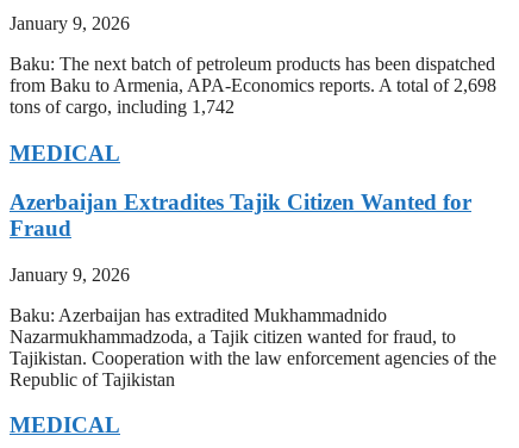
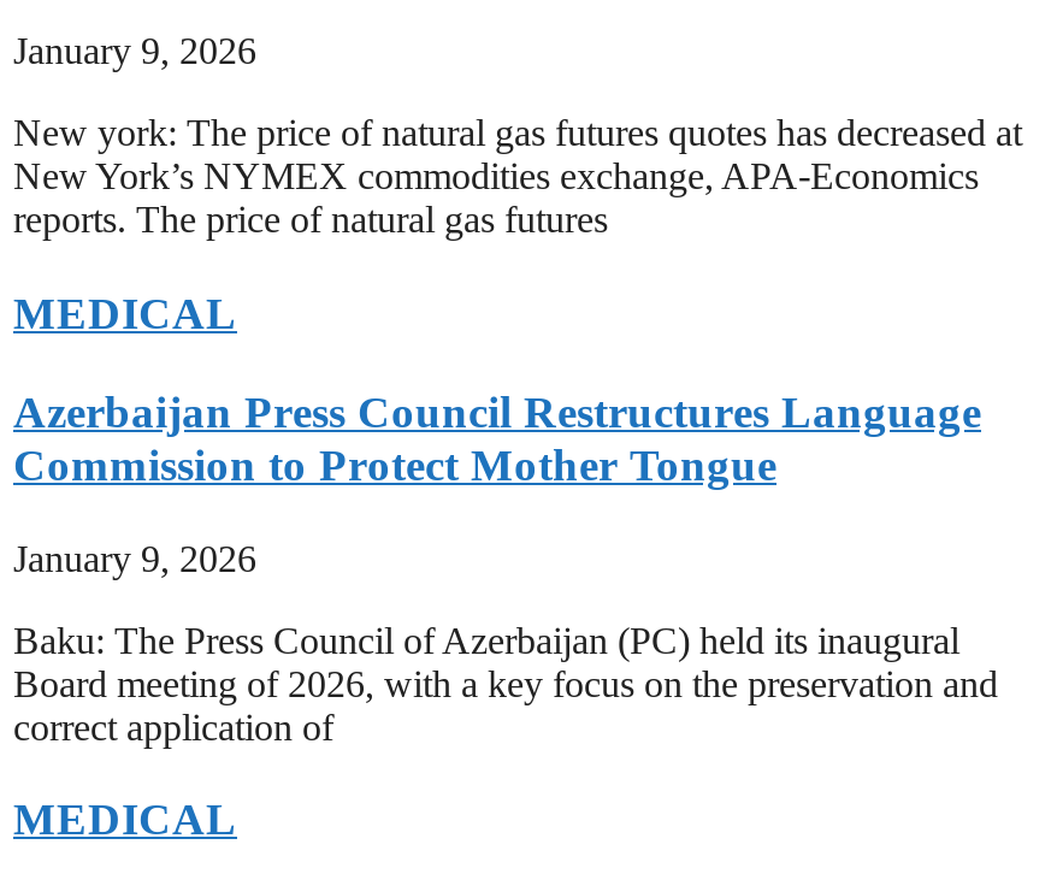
[10,54,496,117] Baku: The next batch of petroleum products has been dispatched | from Baku to Armenia, APA-Economics reports. A total of 2,698 | tons of cargo, including 1,742 -> [13,113,1022,241] New york: The price of natural gas futures quotes has decreased at | New York’s NYMEX commodities exchange, APA-Economics | reports. The price of natural gas futures
[10,189,471,240] Azerbaijan Extradites Tajik Citizen Wanted for | Fraud -> [13,386,981,489] Azerbaijan Press Council Restructures Language | Commission to Protect Mother Tongue
[10,305,496,389] Baku: Azerbaijan has extradited Mukhammadnido | Nazarmukhammadzoda, a Tajik citizen wanted for fraud, to | Tajikistan. Cooperation with the law enforcement agencies of the | Republic of Tajikistan -> [13,619,998,747] Baku: The Press Council of Azerbaijan (PC) held its inaugural | Board meeting of 2026, with a key focus on the preservation and | correct application of

